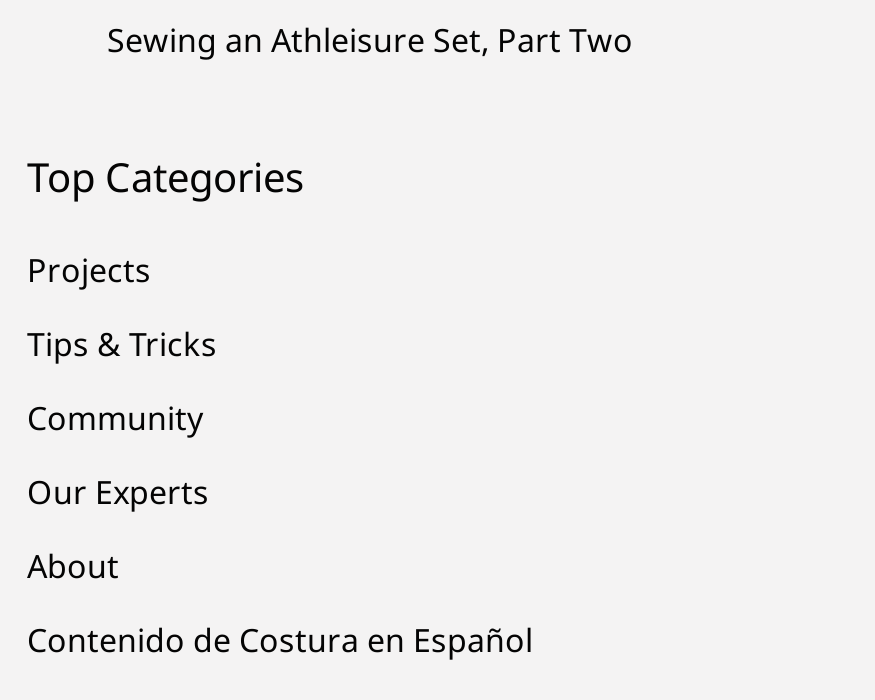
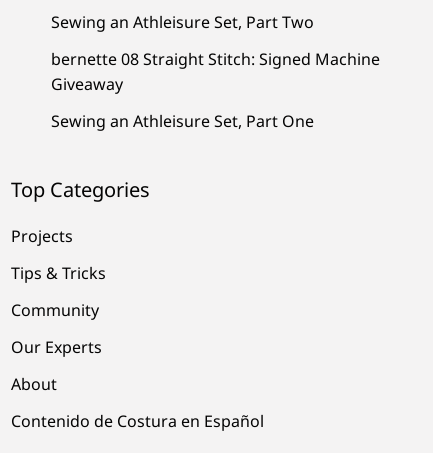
none -> [51,48,380,132] bernette 08 Straight Stitch: Signed Machine | Giveaway | Sewing an Athleisure Set, Part One

